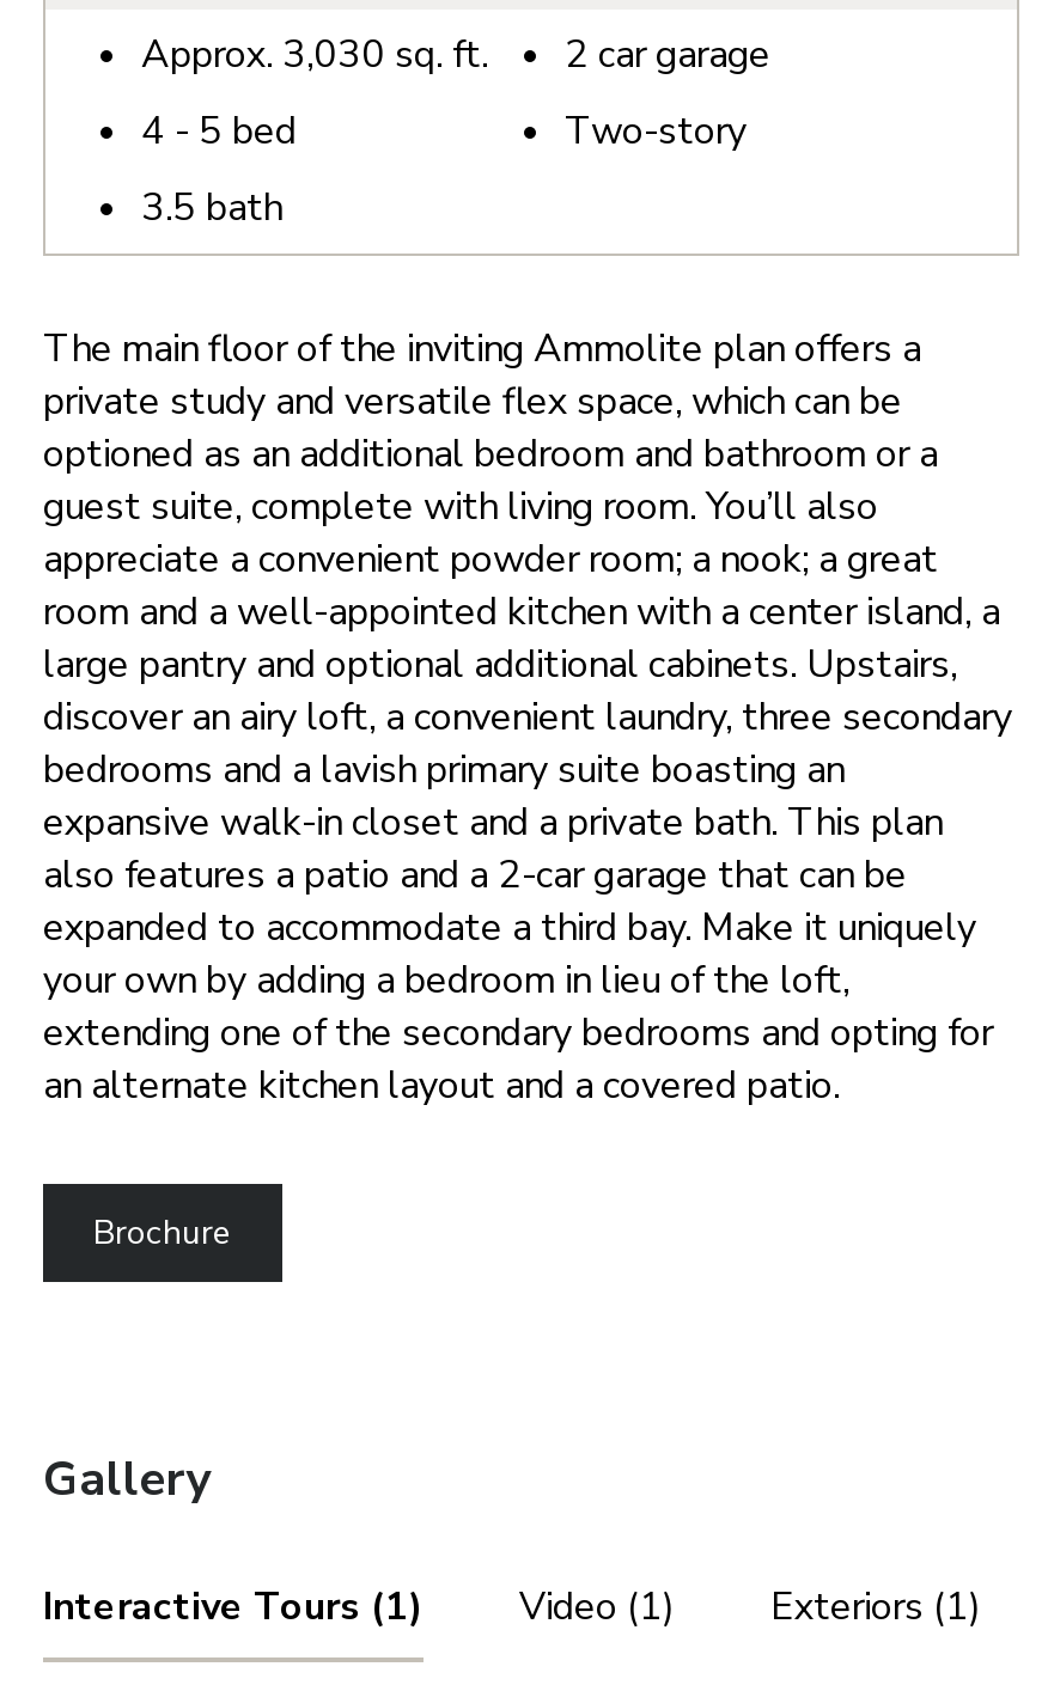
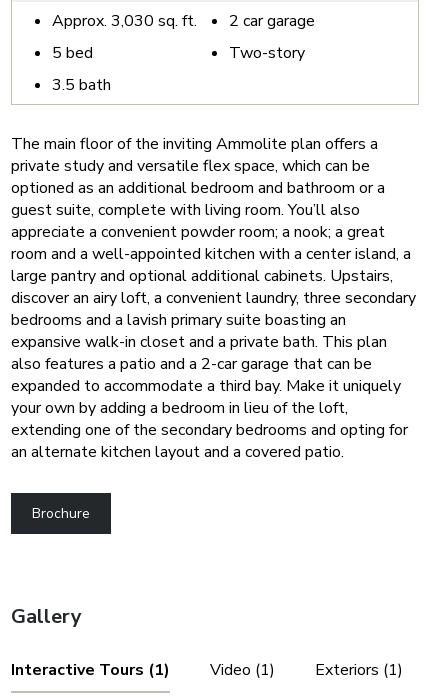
[141,105,297,158] 4 - 5 bed -> [52,42,93,64] 5 bed

